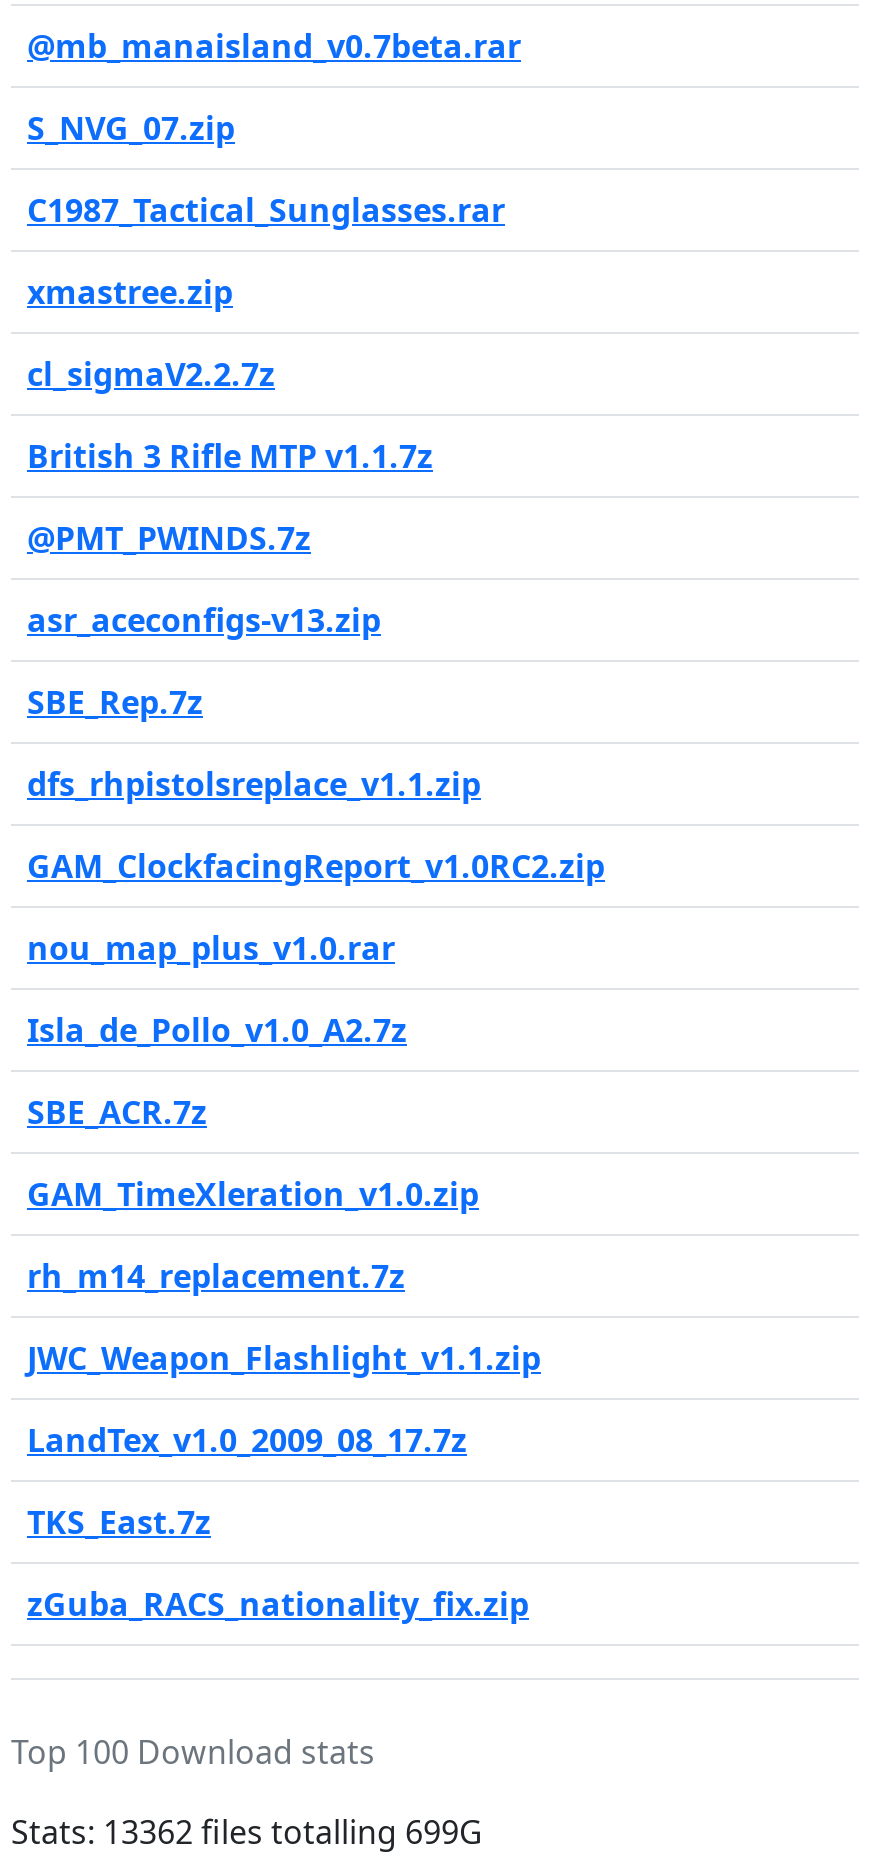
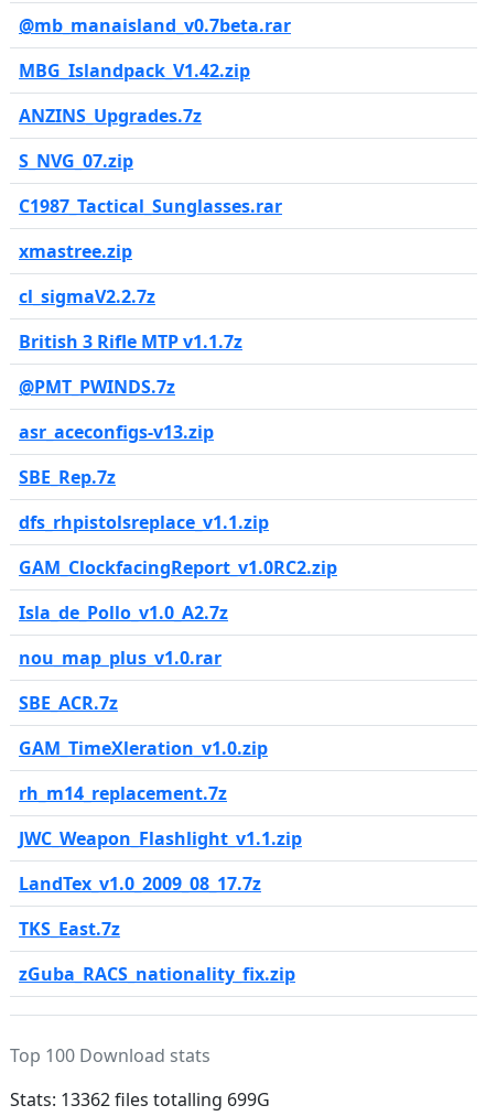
none -> [19,58,250,128] MBG_Islandpack_V1.42.zip | ANZINS_Upgrades.7z
moved [27,926,395,970] -> [19,646,222,670]: nou_map_plus_v1.0.rar

